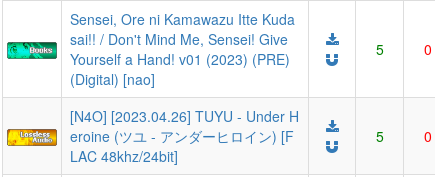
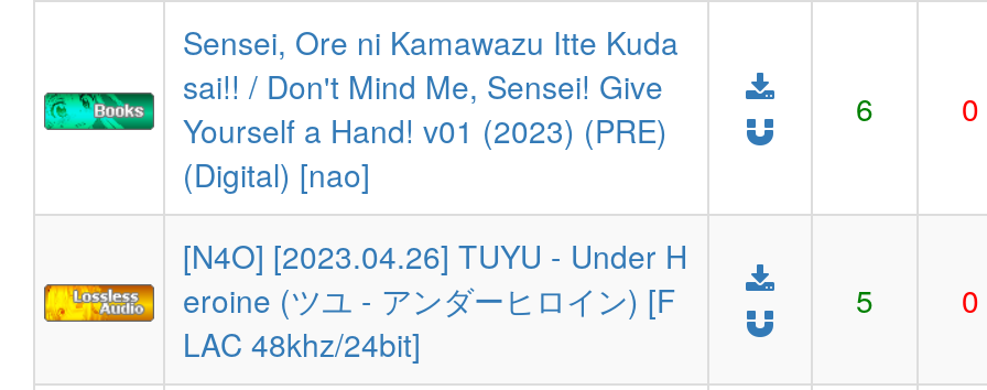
[375,39,431,59] 5 0 -> [856,86,979,130] 6 0

